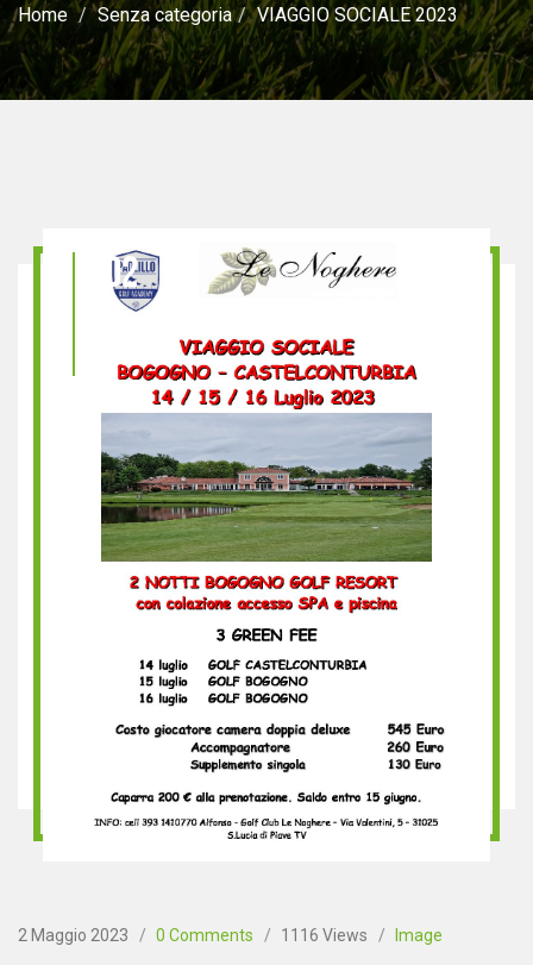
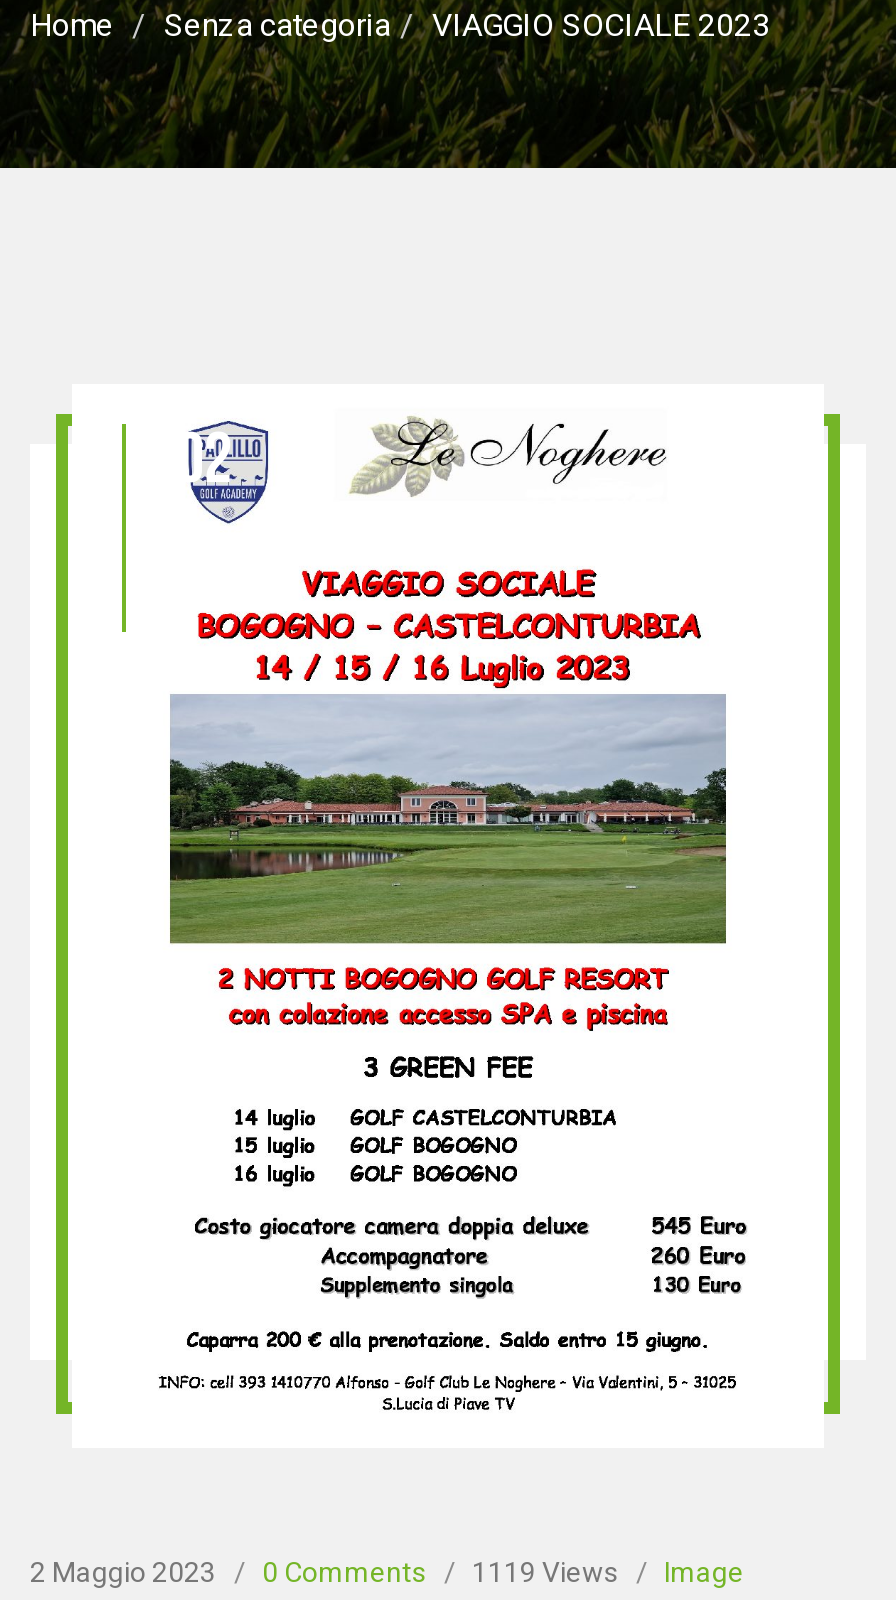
[18,926,443,945] 2 Maggio 2023 0 Comments 1116 Views Image -> [30,1557,744,1589] 2 Maggio 2023 0 Comments 1119 Views Image

